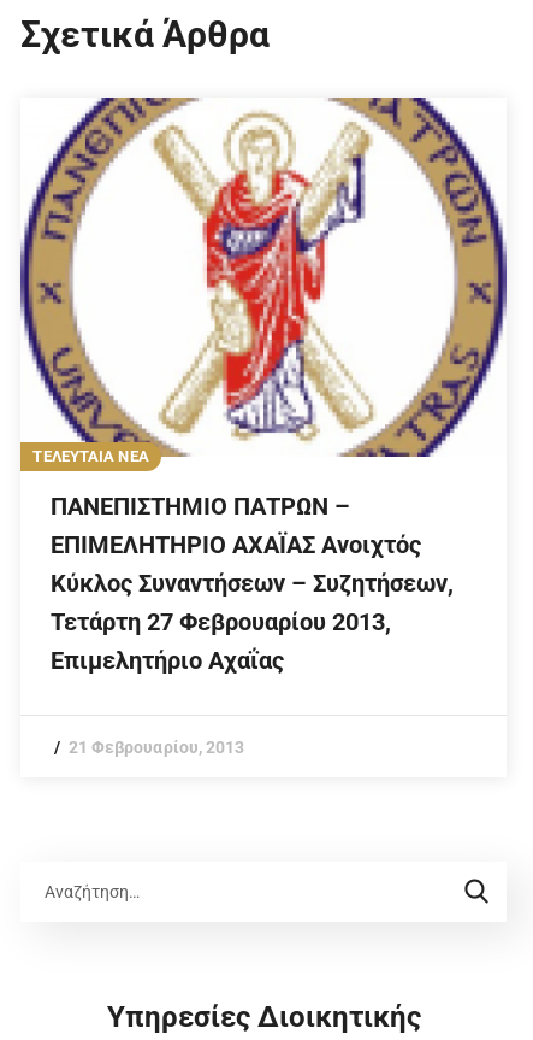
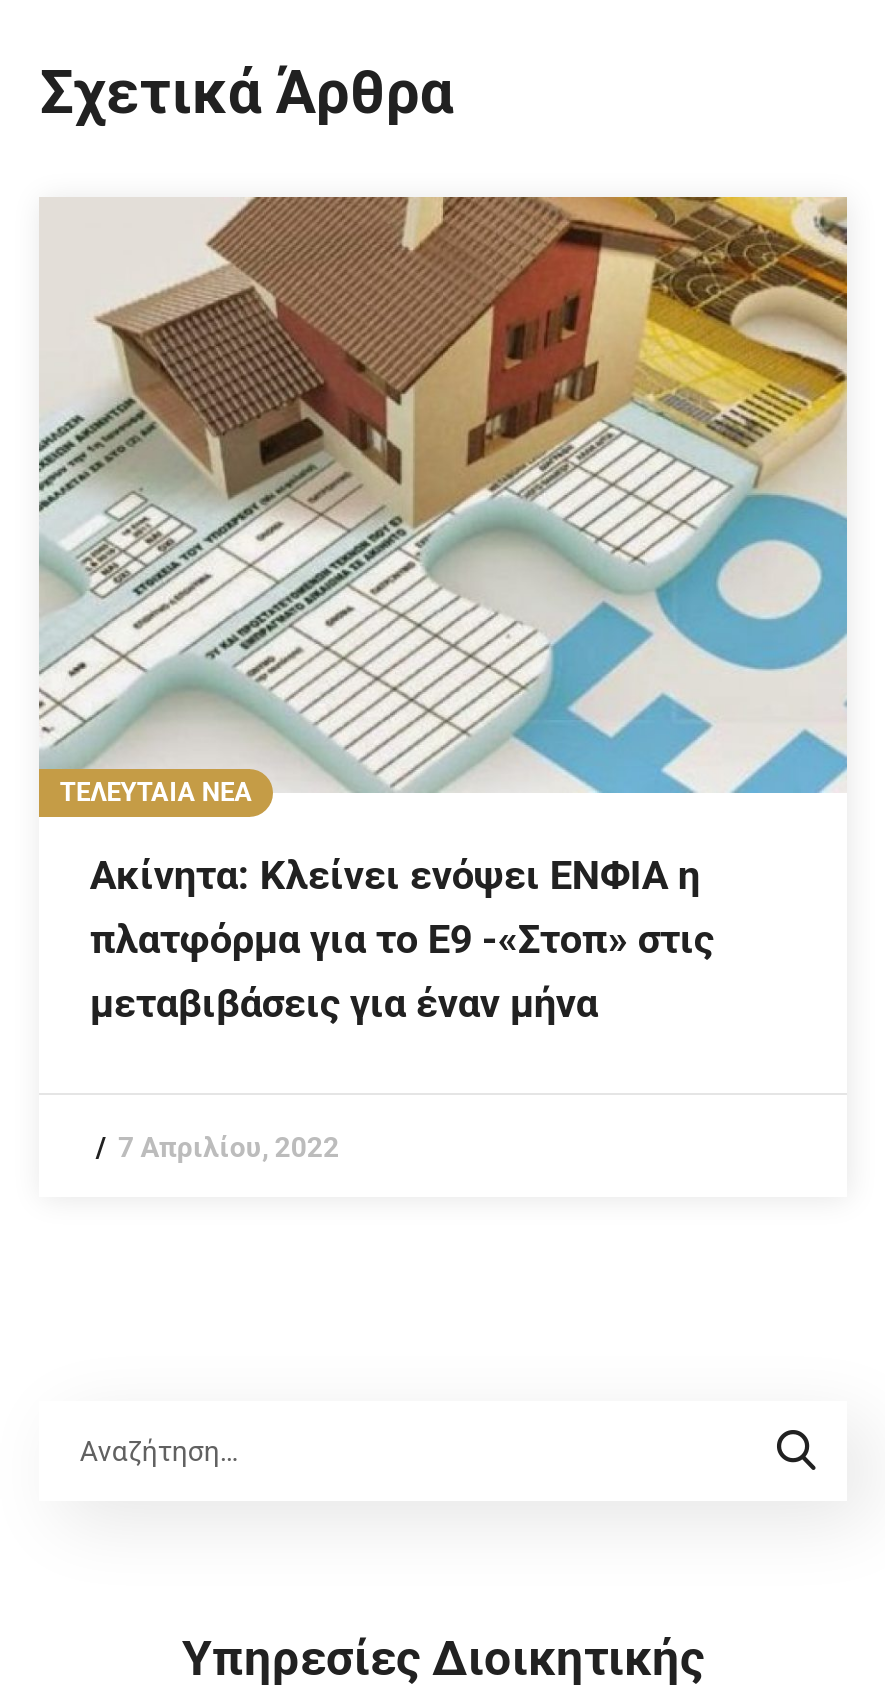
[19,96,508,675] [image] | ΠΑΝΕΠΙΣΤΗΜΙΟ ΠΑΤΡΩΝ – | ΕΠΙΜΕΛΗΤΗΡΙΟ ΑΧΑΪΑΣ Ανοιχτός | Κύκλος Συναντήσεων – Συζητήσεων, | Τετάρτη 27 Φεβρουαρίου 2013, | Επιμελητήριο Αχαΐας -> [37,195,849,1027] [image] | Ακίνητα: Κλείνει ενόψει ΕΝΦΙΑ η | πλατφόρμα για το Ε9 -«Στοπ» στις | μεταβιβάσεις για έναν μήνα
[68,737,245,757] 21 Φεβρουαρίου, 2013 -> [118,1131,339,1163] 7 Απριλίου, 2022

